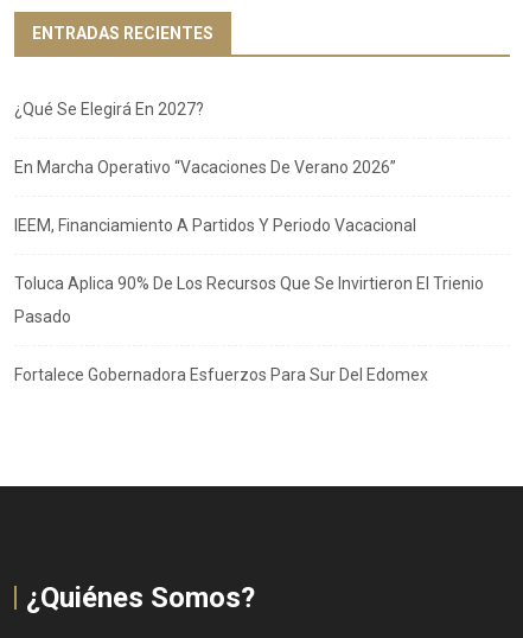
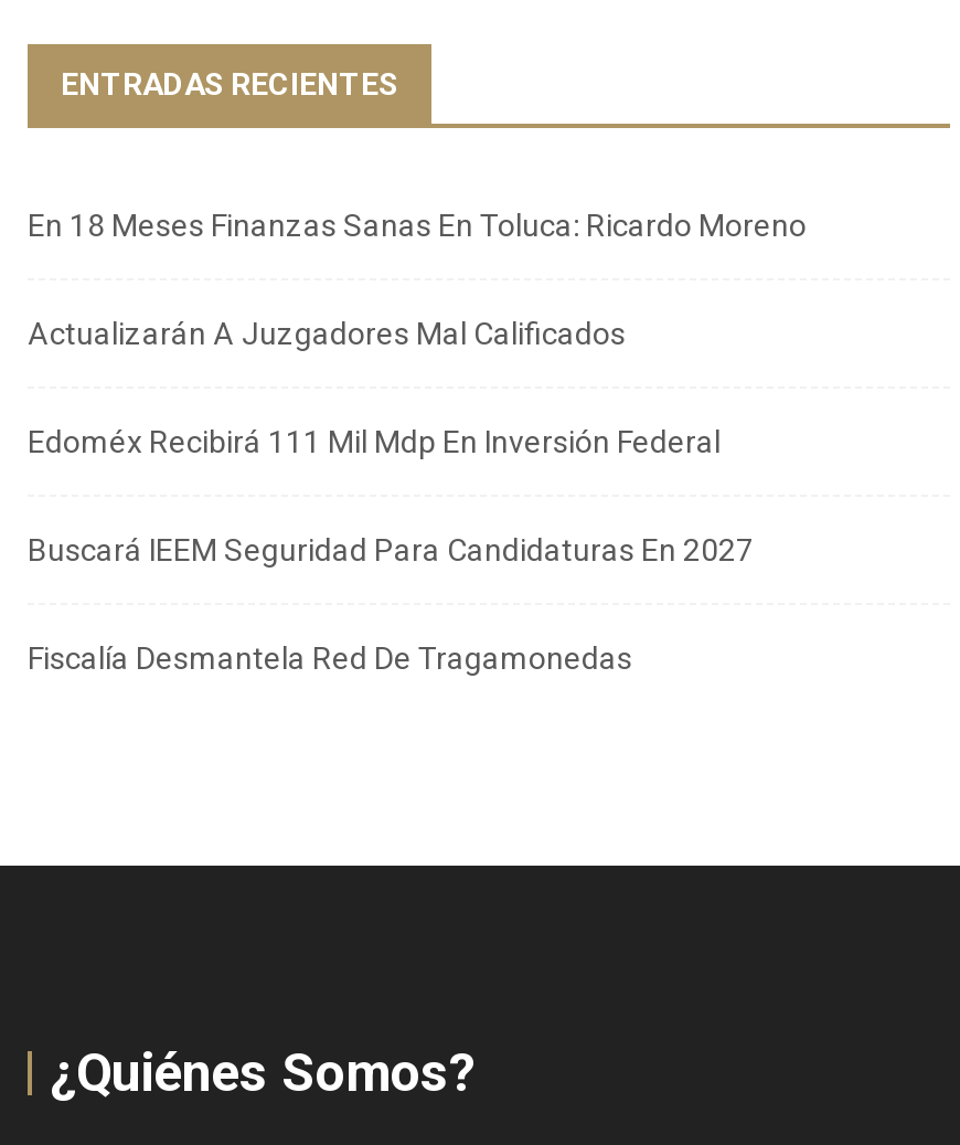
[14,99,484,384] ¿Qué Se Elegirá En 2027? | En Marcha Operativo “Vacaciones De Verano 2026” | IEEM, Financiamiento A Partidos Y Periodo Vacacional | Toluca Aplica 90% De Los Recursos Que Se Invirtieron El Trienio | Pasado | Fortalece Gobernadora Esfuerzos Para Sur Del Edomex -> [28,207,813,675] En 18 Meses Finanzas Sanas En Toluca: Ricardo Moreno | Actualizarán A Juzgadores Mal Calificados | Edoméx Recibirá 111 Mil Mdp En Inversión Federal | Buscará IEEM Seguridad Para Candidaturas En 2027 | Fiscalía Desmantela Red De Tragamonedas

